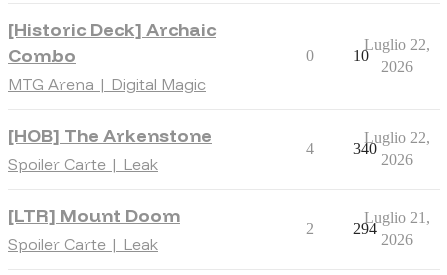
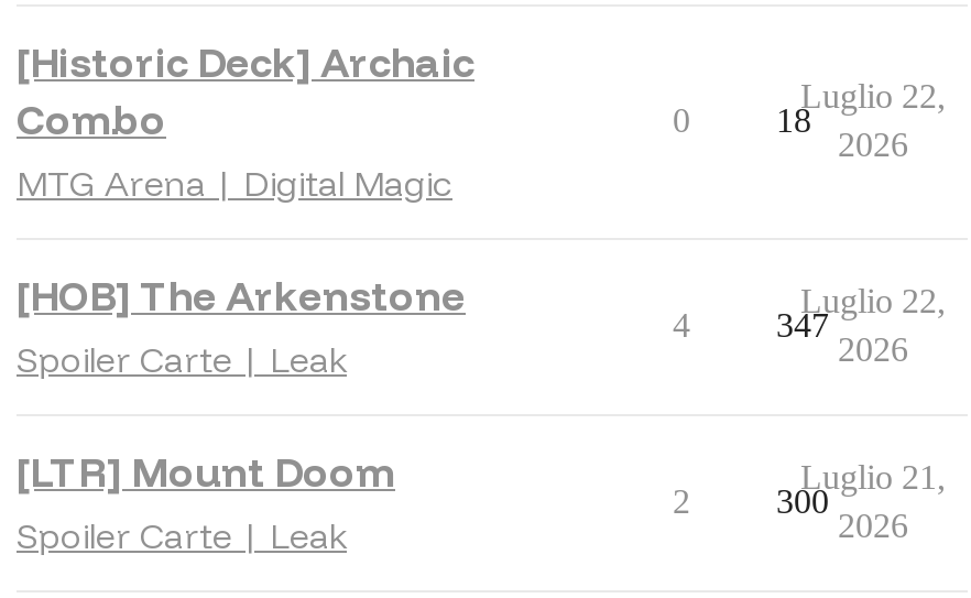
[353,47,369,64] 10 -> [776,101,811,139] 18
[353,140,377,157] 340 -> [776,306,829,344] 347
[353,220,377,237] 294 -> [776,482,829,520] 300

